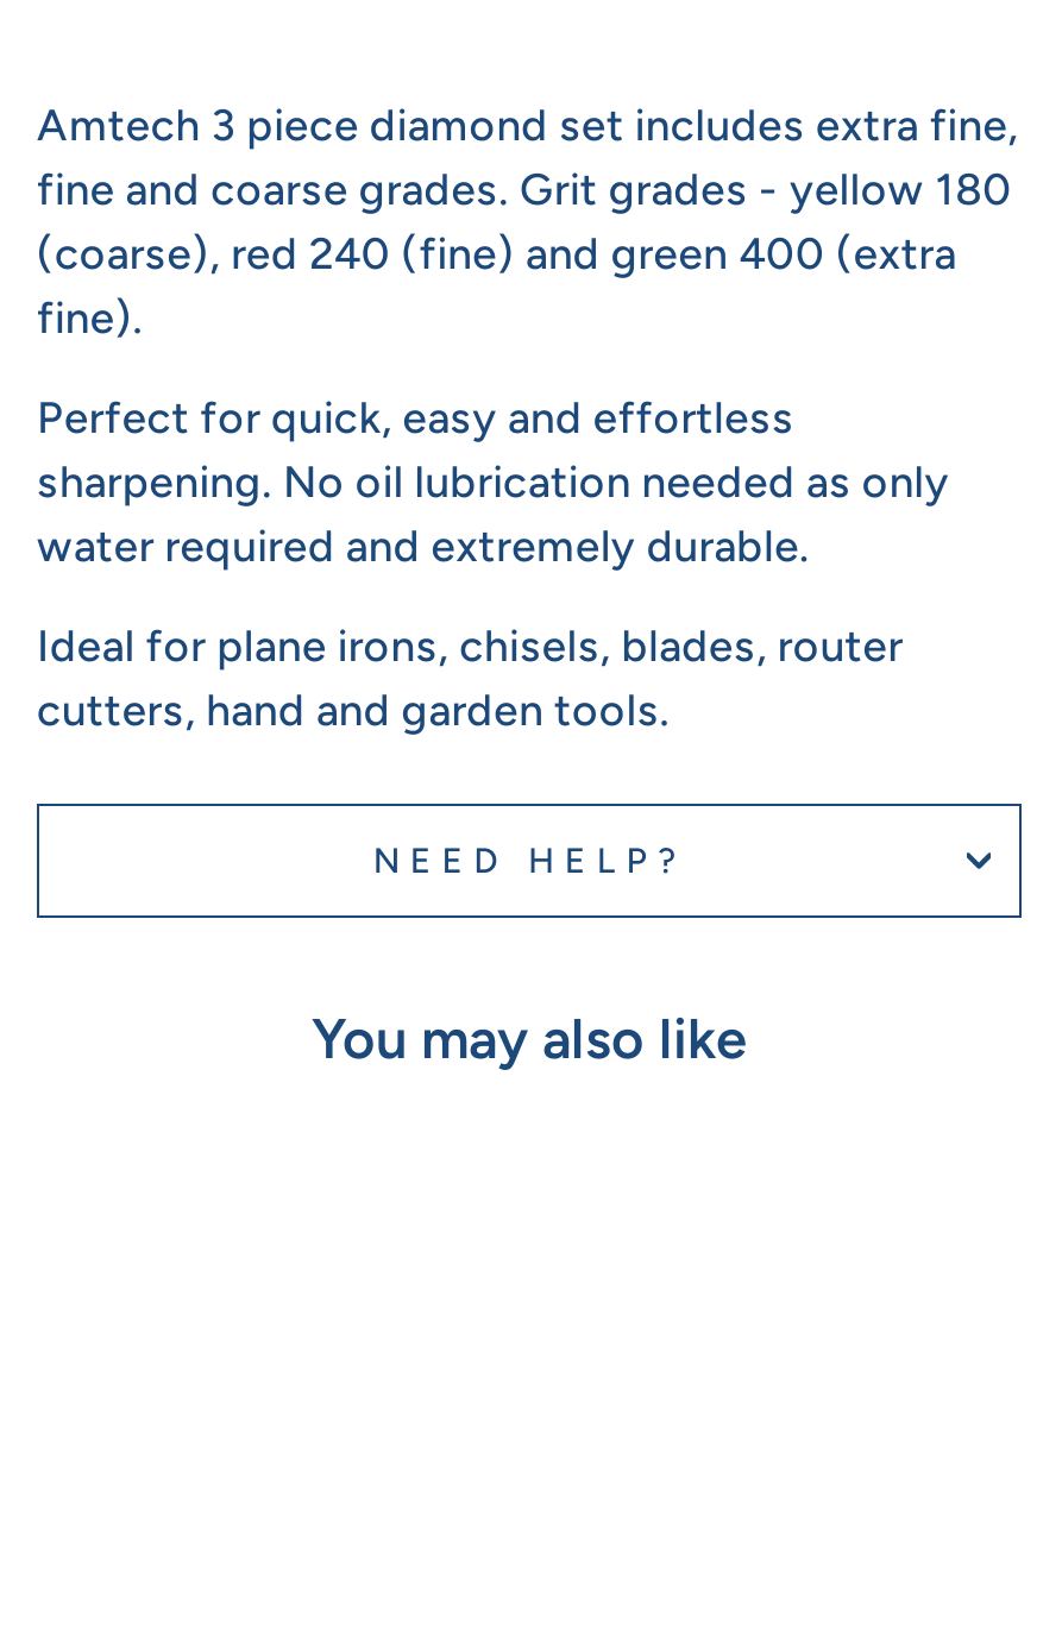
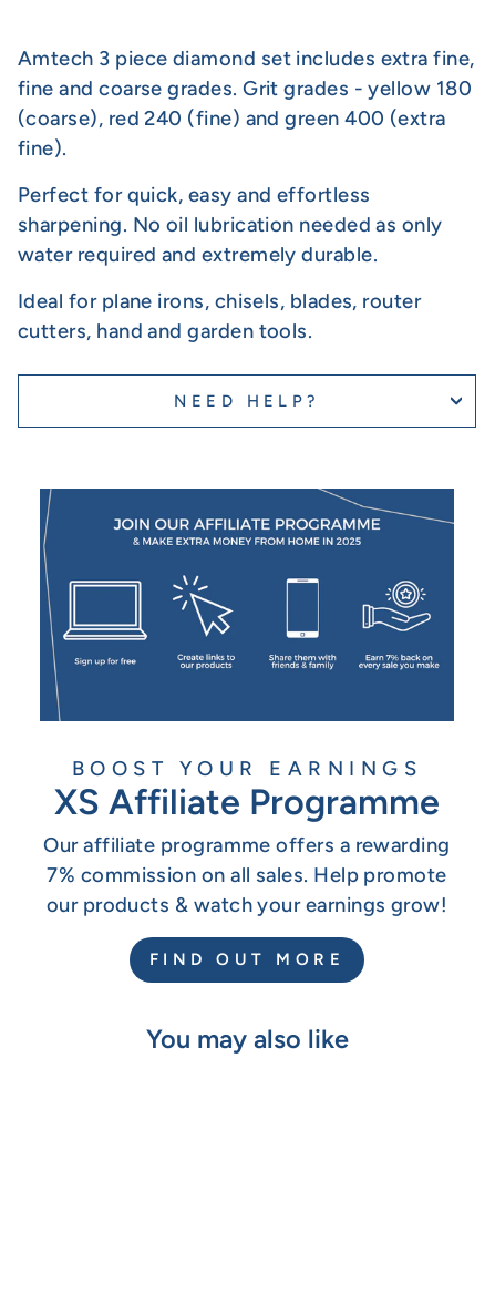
none -> [39,487,455,969] [image] | BOOST YOUR EARNINGS | XS Affiliate Programme | Our affiliate programme offers a rewarding | 7% commission on all sales. Help promote | our products & watch your earnings grow! | FIND OUT MORE

